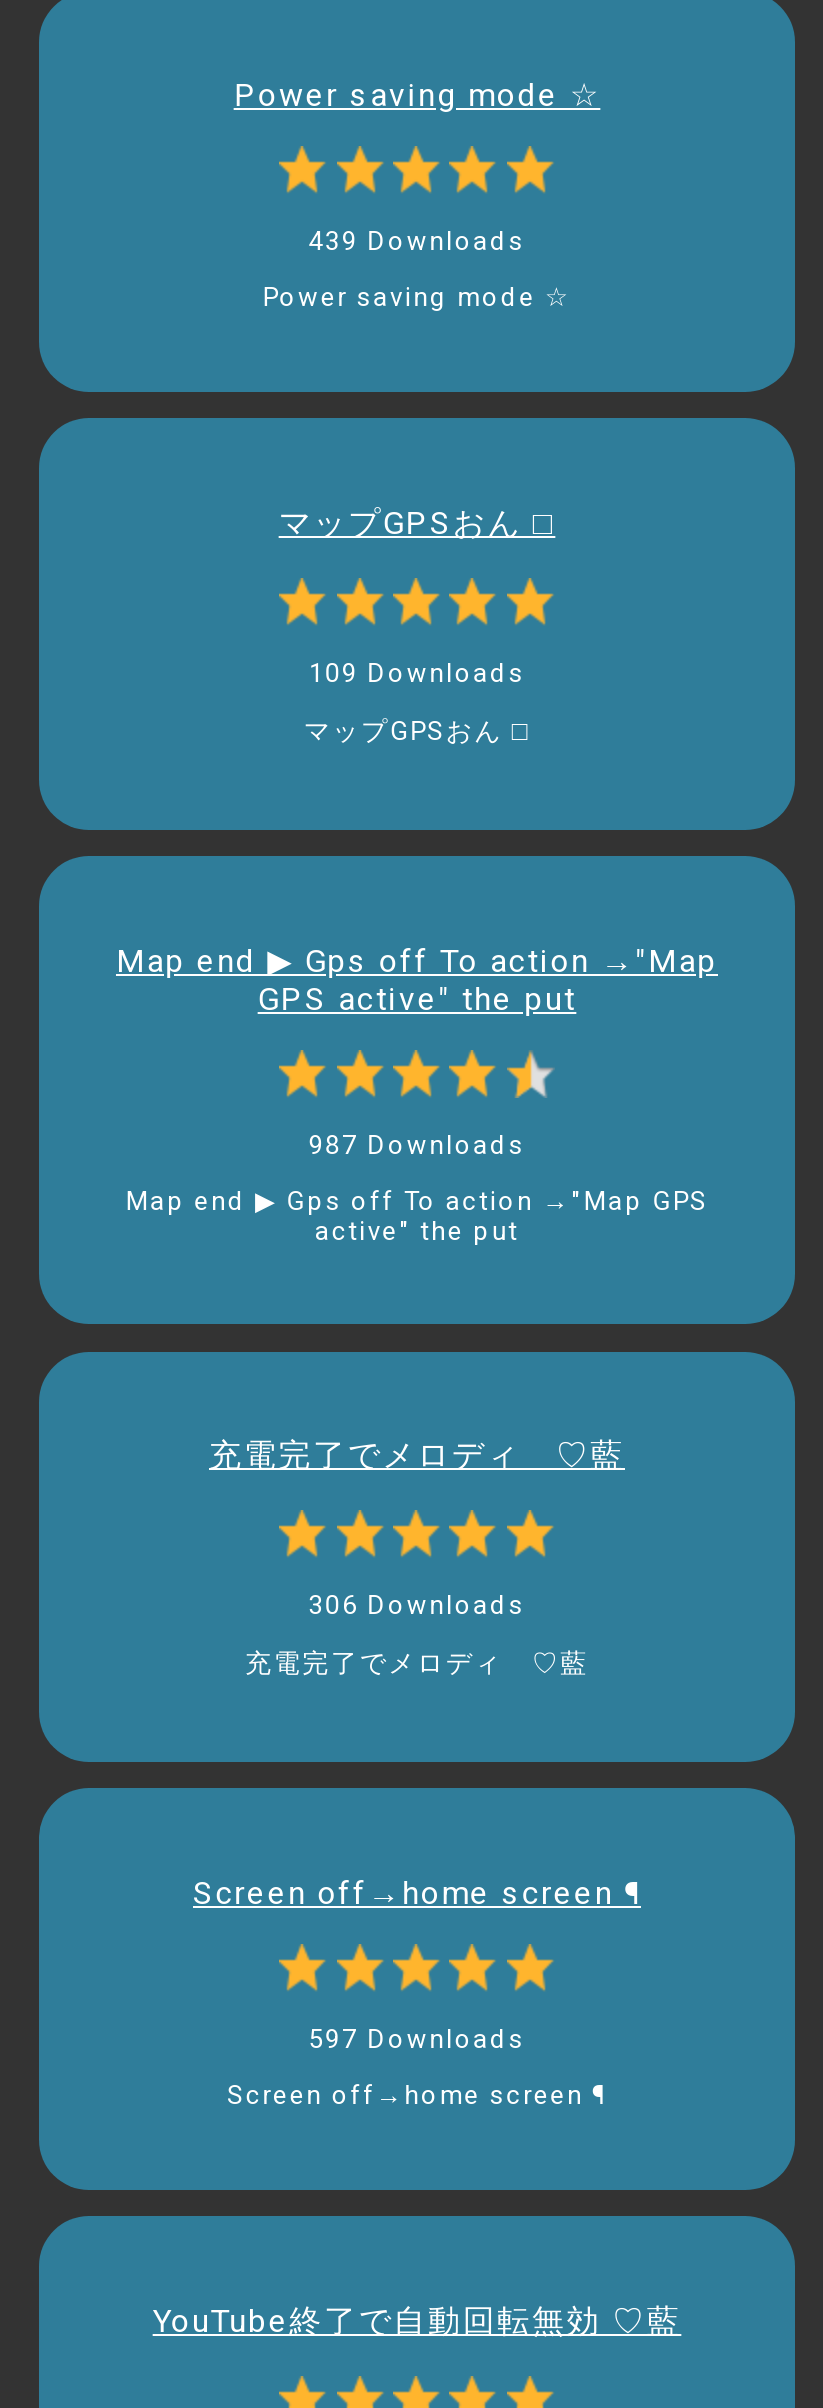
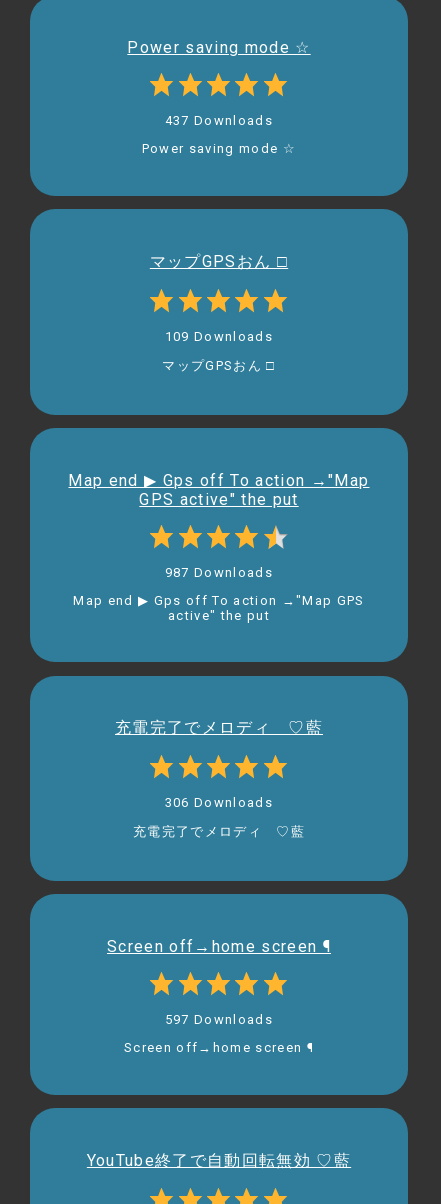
[309,227,525,257] 439 Downloads -> [165,113,273,128] 437 Downloads

